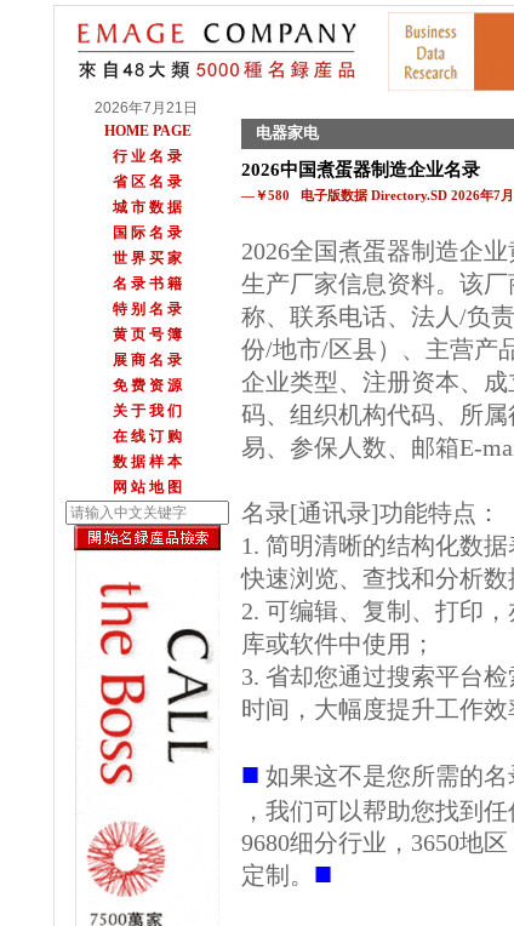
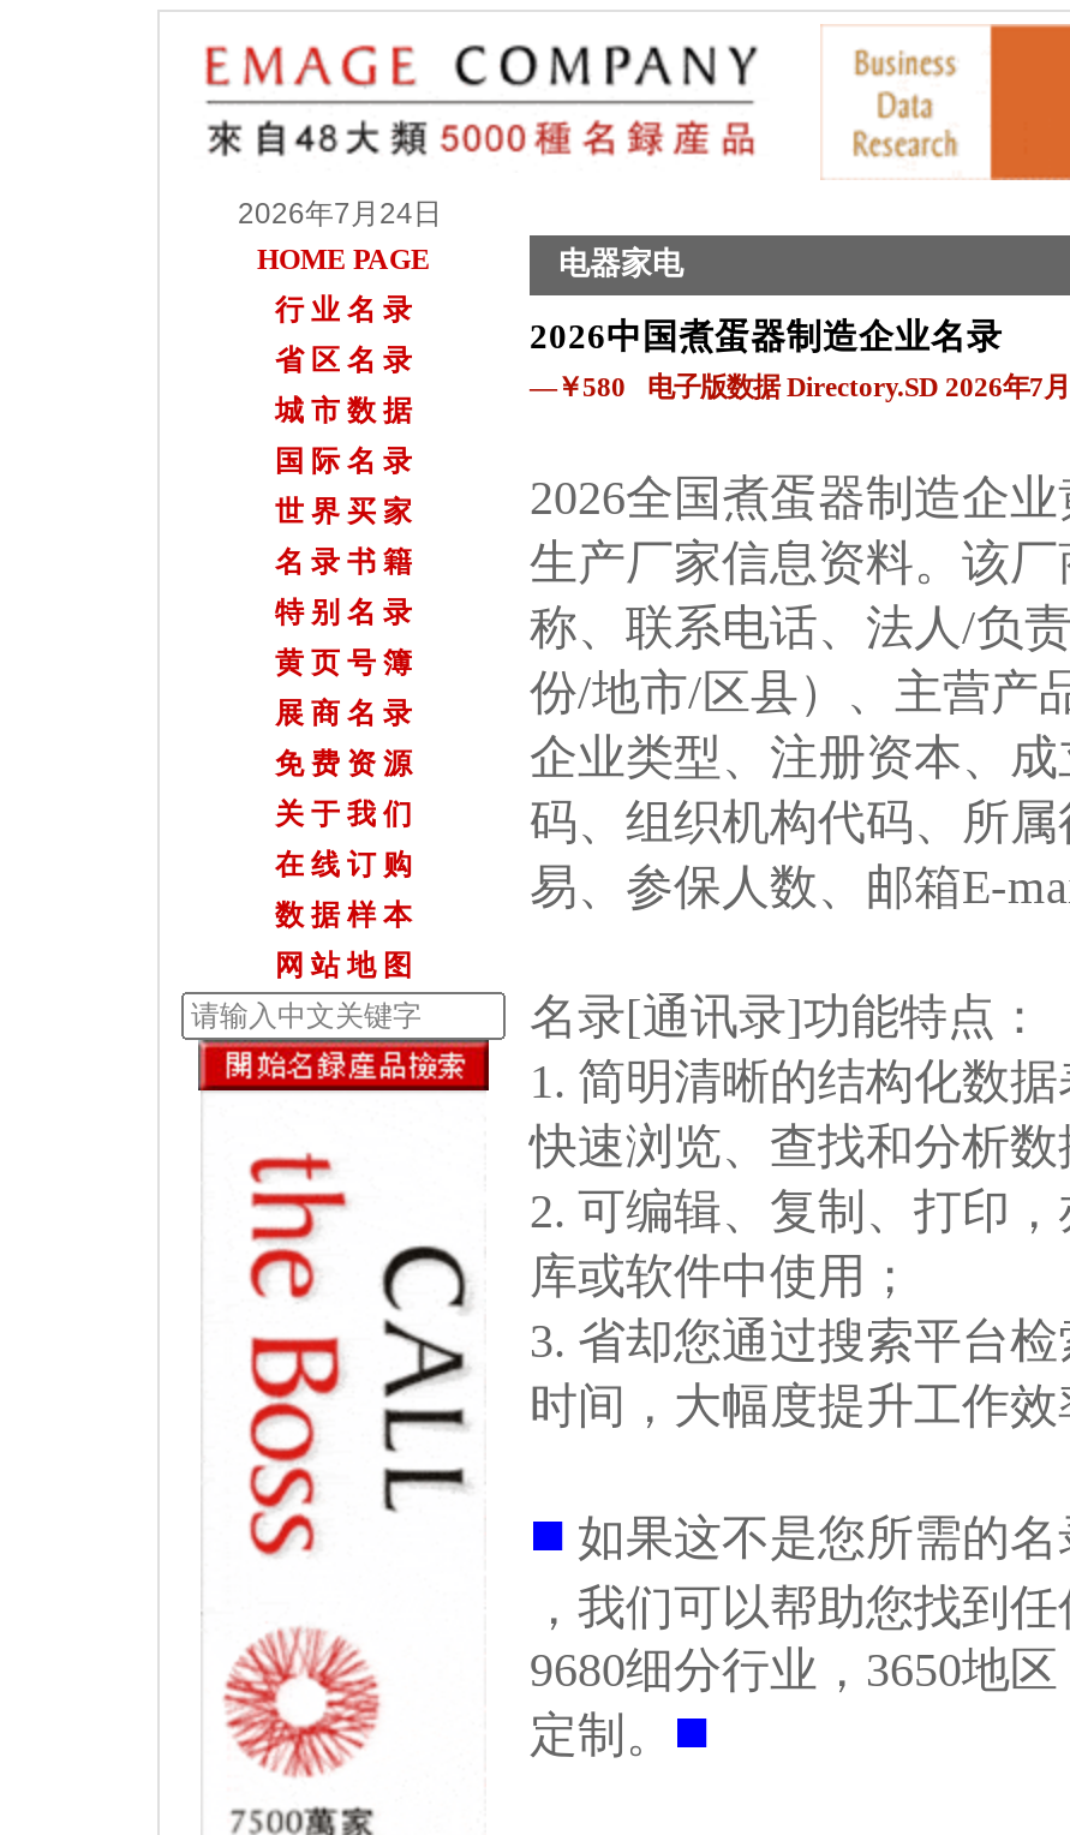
[90,99,197,116] 2026年7月21日 -> [231,197,442,231] 2026年7月24日

